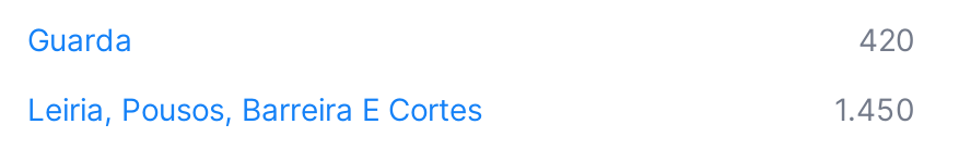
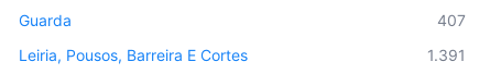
[858,20,915,57] 420 -> [437,10,466,29] 407
[834,89,915,126] 1.450 -> [427,45,466,64] 1.391

